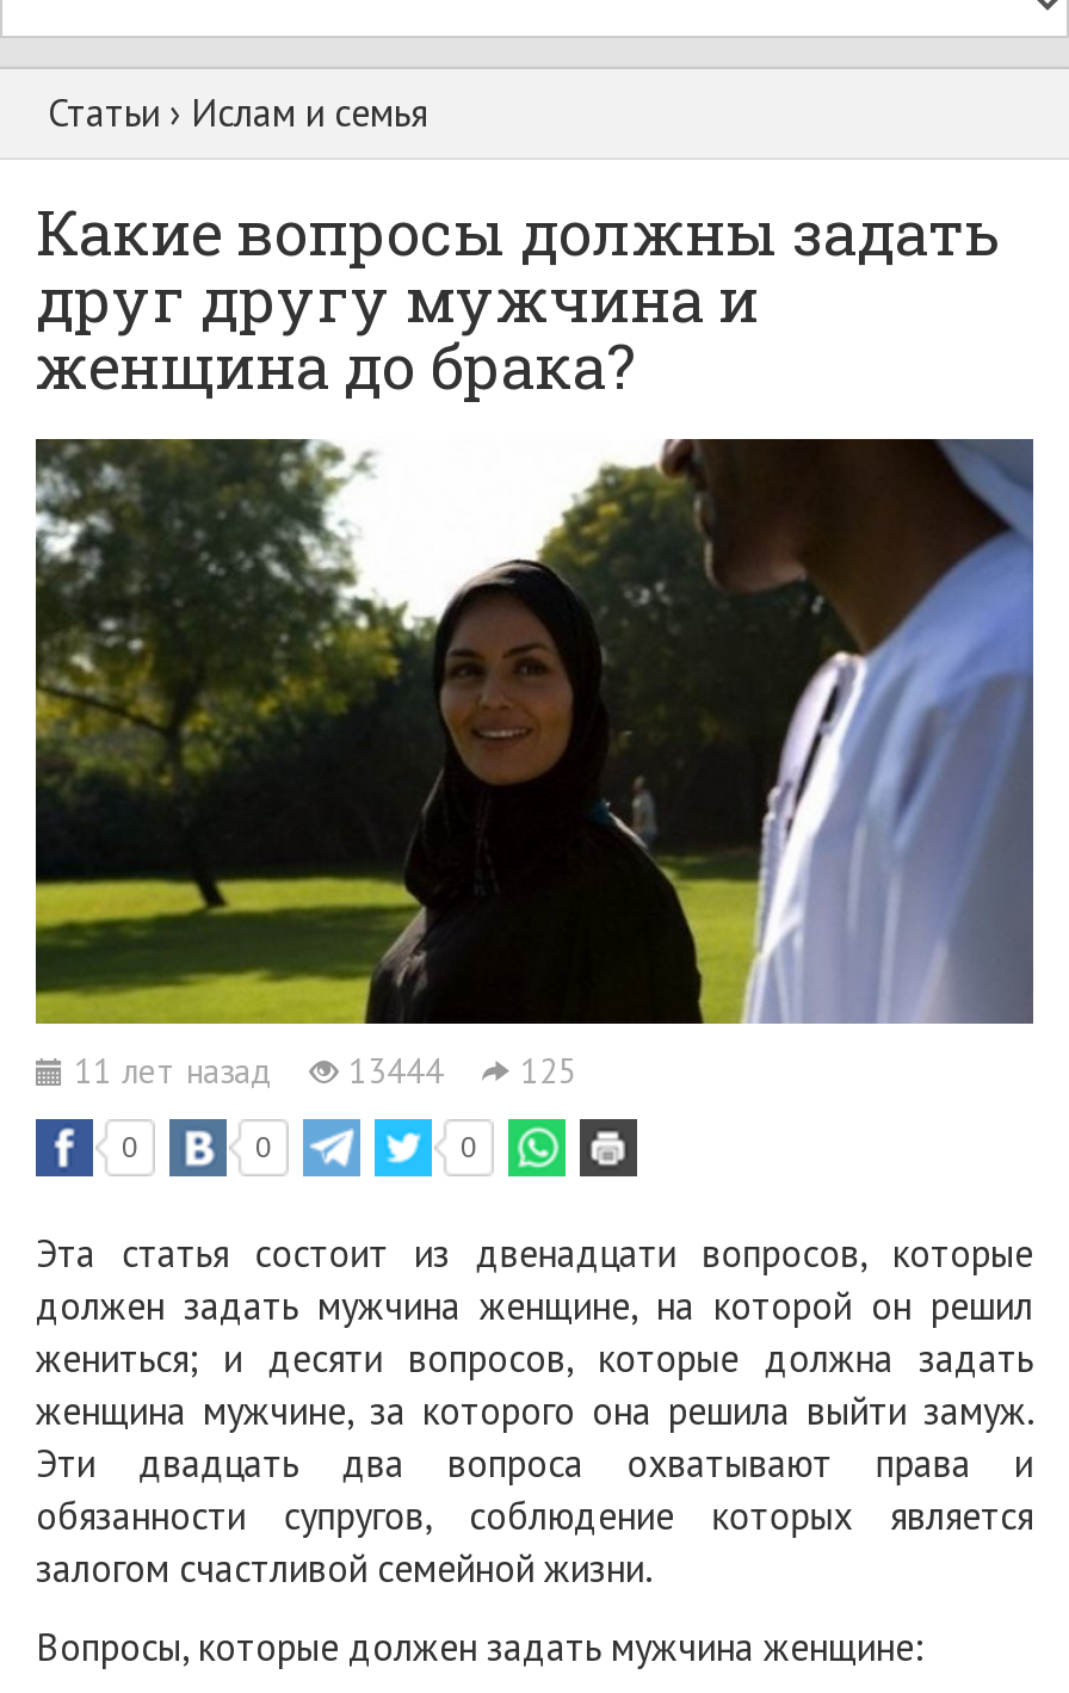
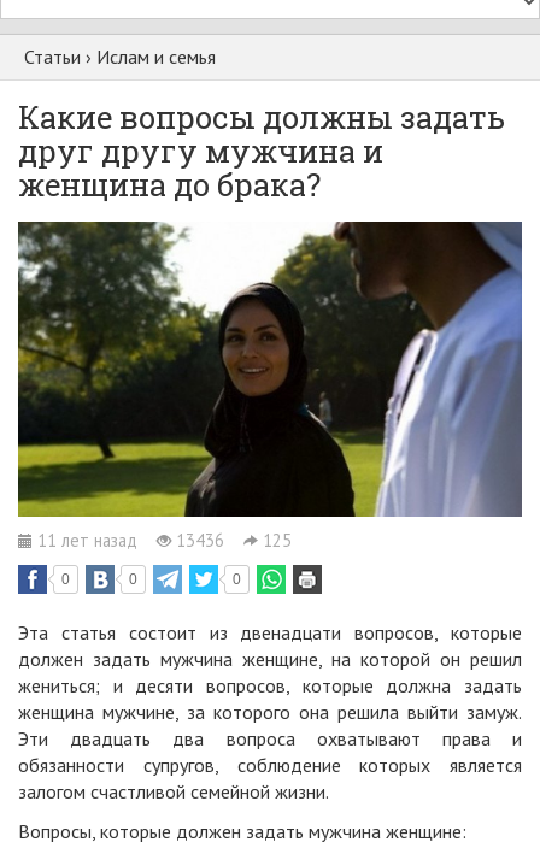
[64,1048,577,1094] 11 лет назад 13444 125 -> [33,529,292,552] 11 лет назад 13436 125

